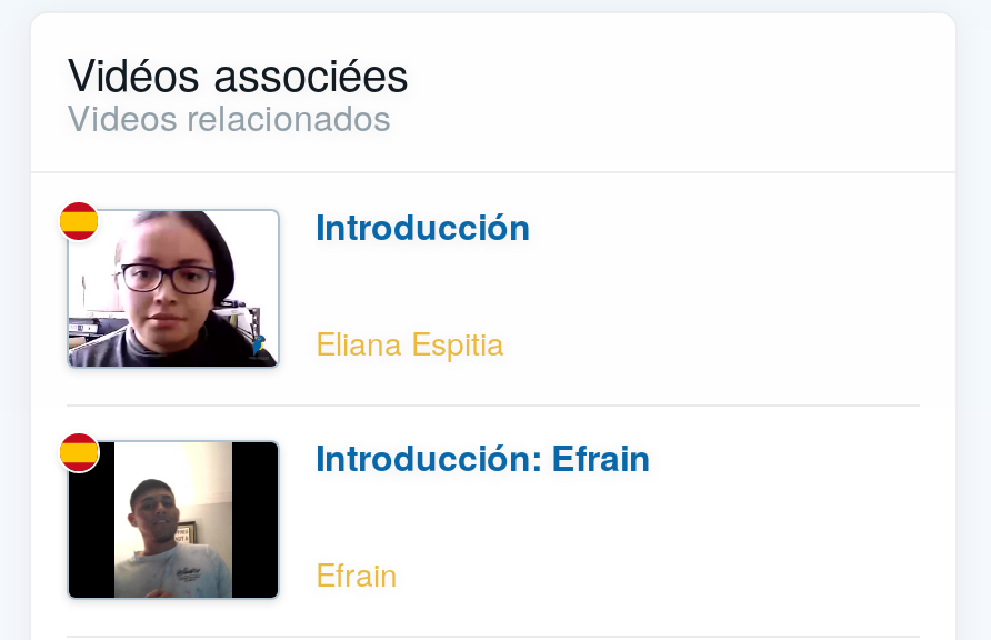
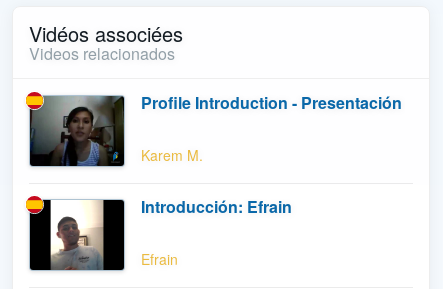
[67,200,531,369] [image] | Introducción -> [29,91,402,167] [image] | Profile Introduction - Presentación
[316,320,504,364] Eliana Espitia -> [141,145,203,165] Karem M.

